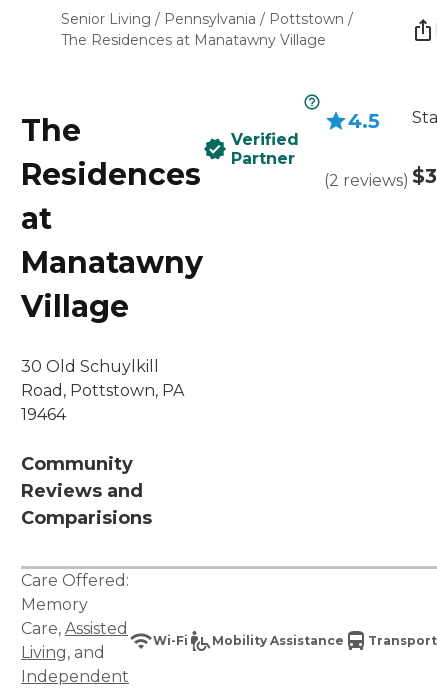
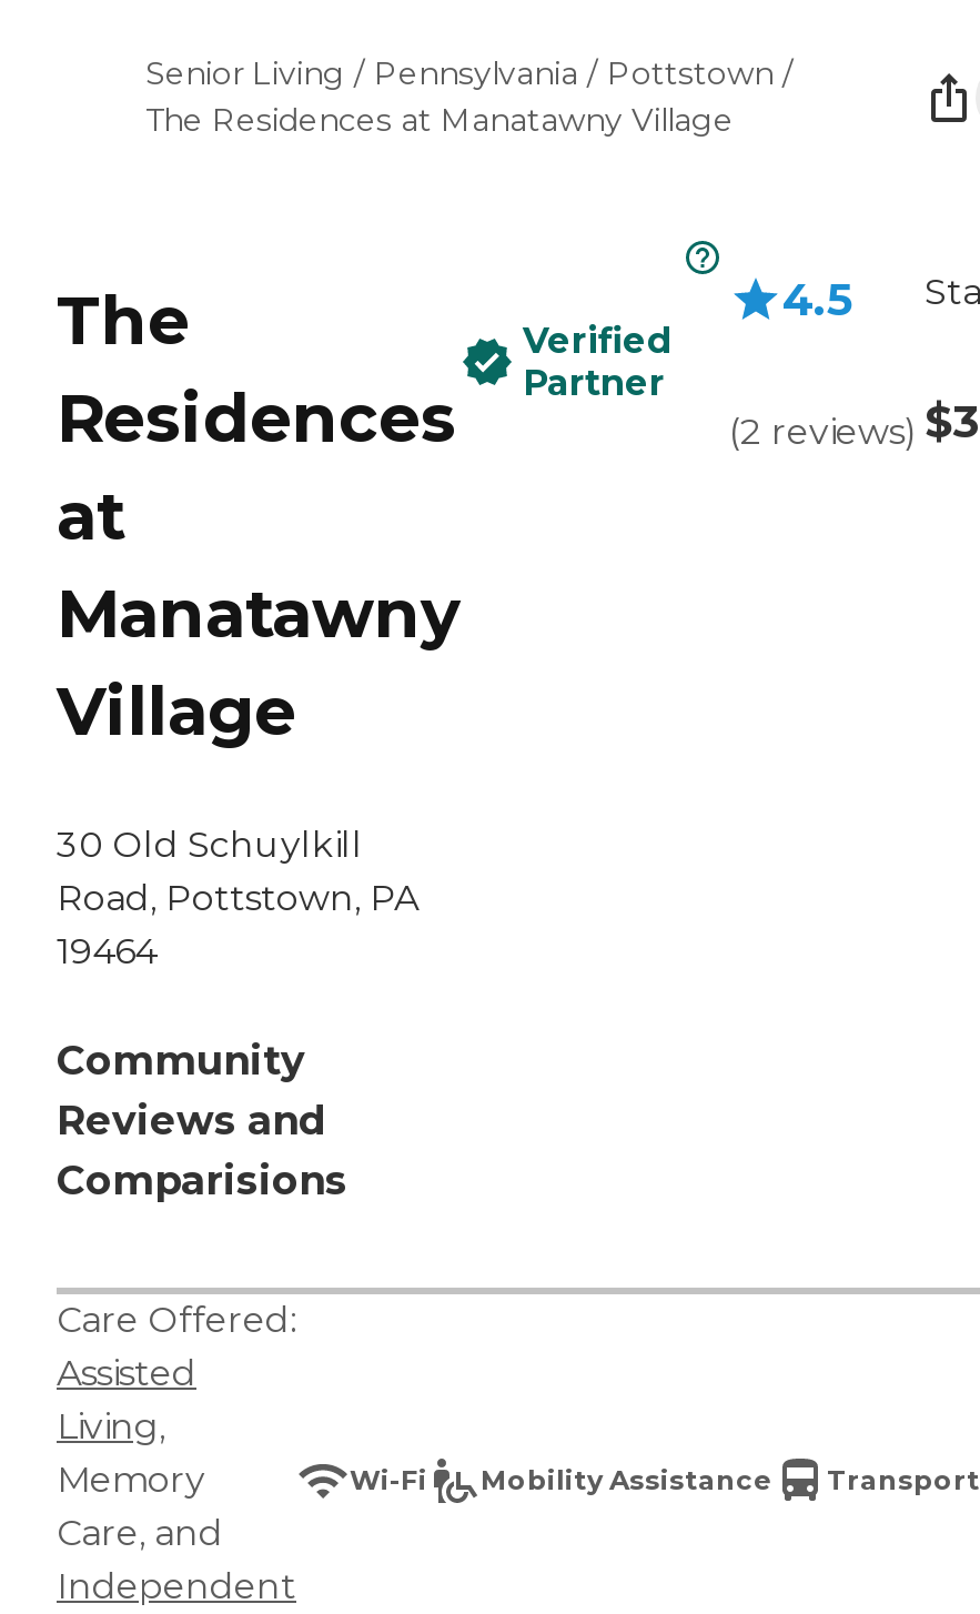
none -> [57,1352,196,1448] Assisted | Living,
moved [21,595,88,614] -> [57,1459,205,1501]: Memory
[21,619,128,662] Care, Assisted | Living, and -> [57,1512,223,1555] Care, and

